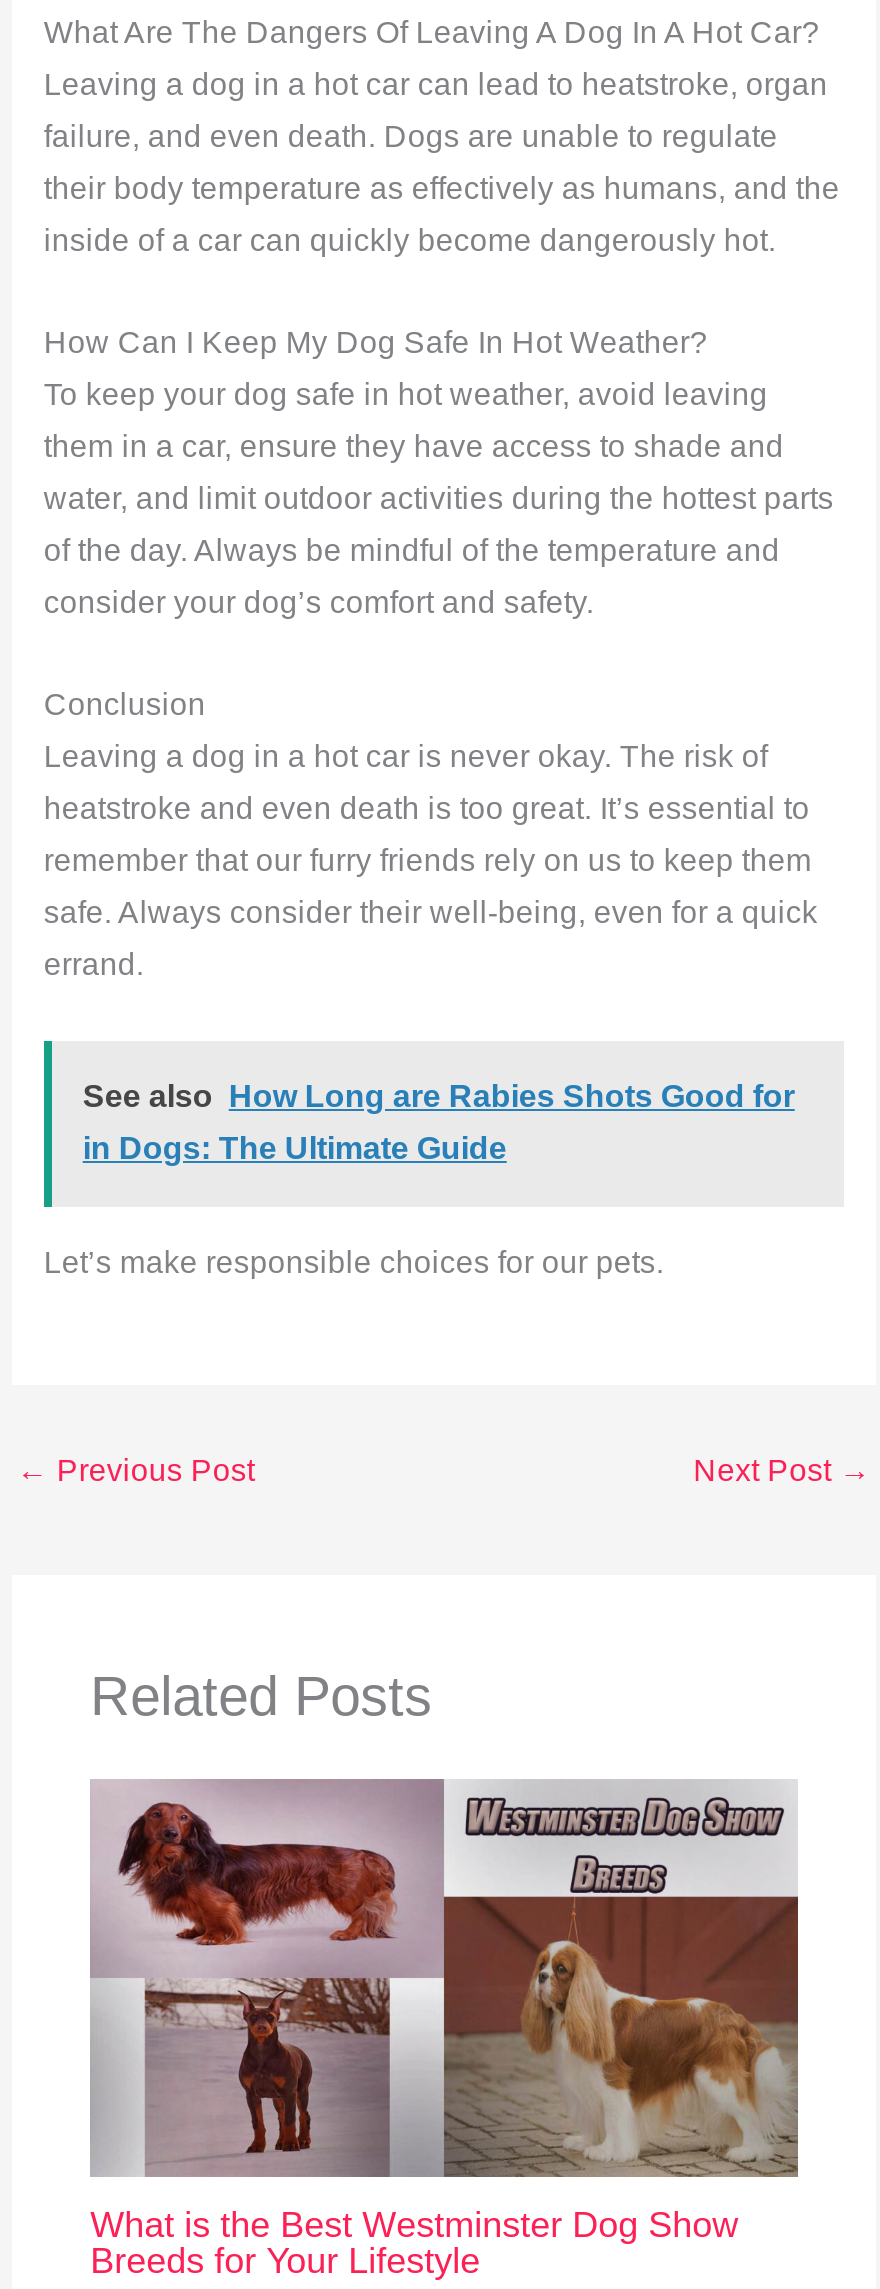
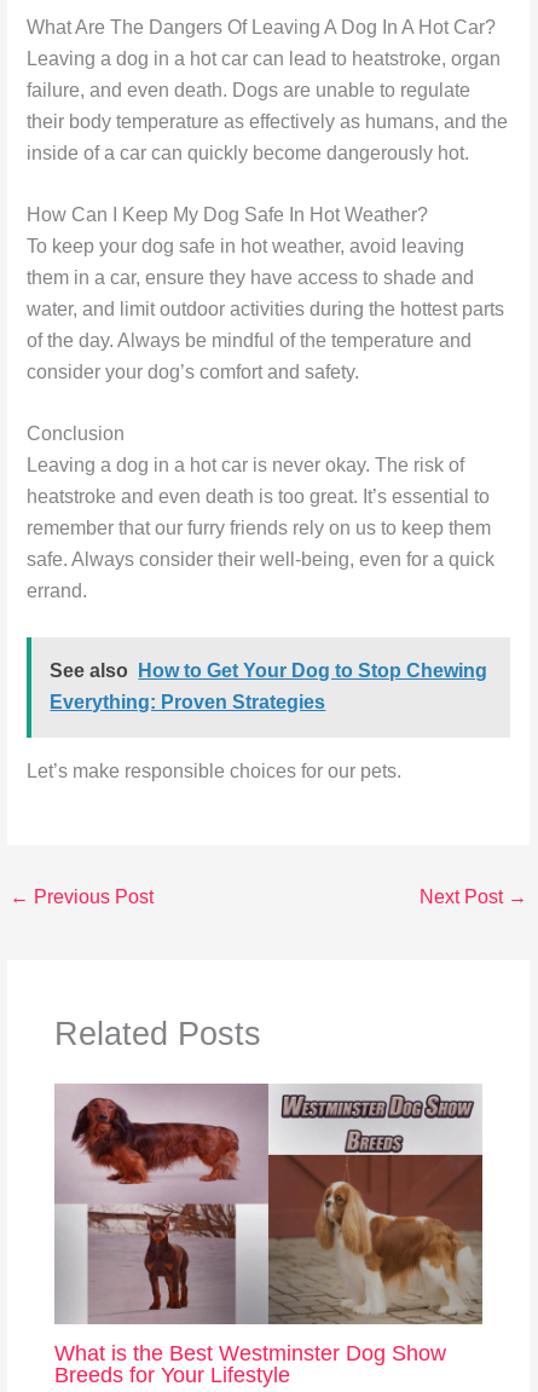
[83,1080,795,1114] See also How Long are Rabies Shots Good for -> [50,661,488,681] See also How to Get Your Dog to Stop Chewing
[83,1132,507,1166] in Dogs: The Ultimate Guide -> [50,692,326,713] Everything: Proven Strategies

